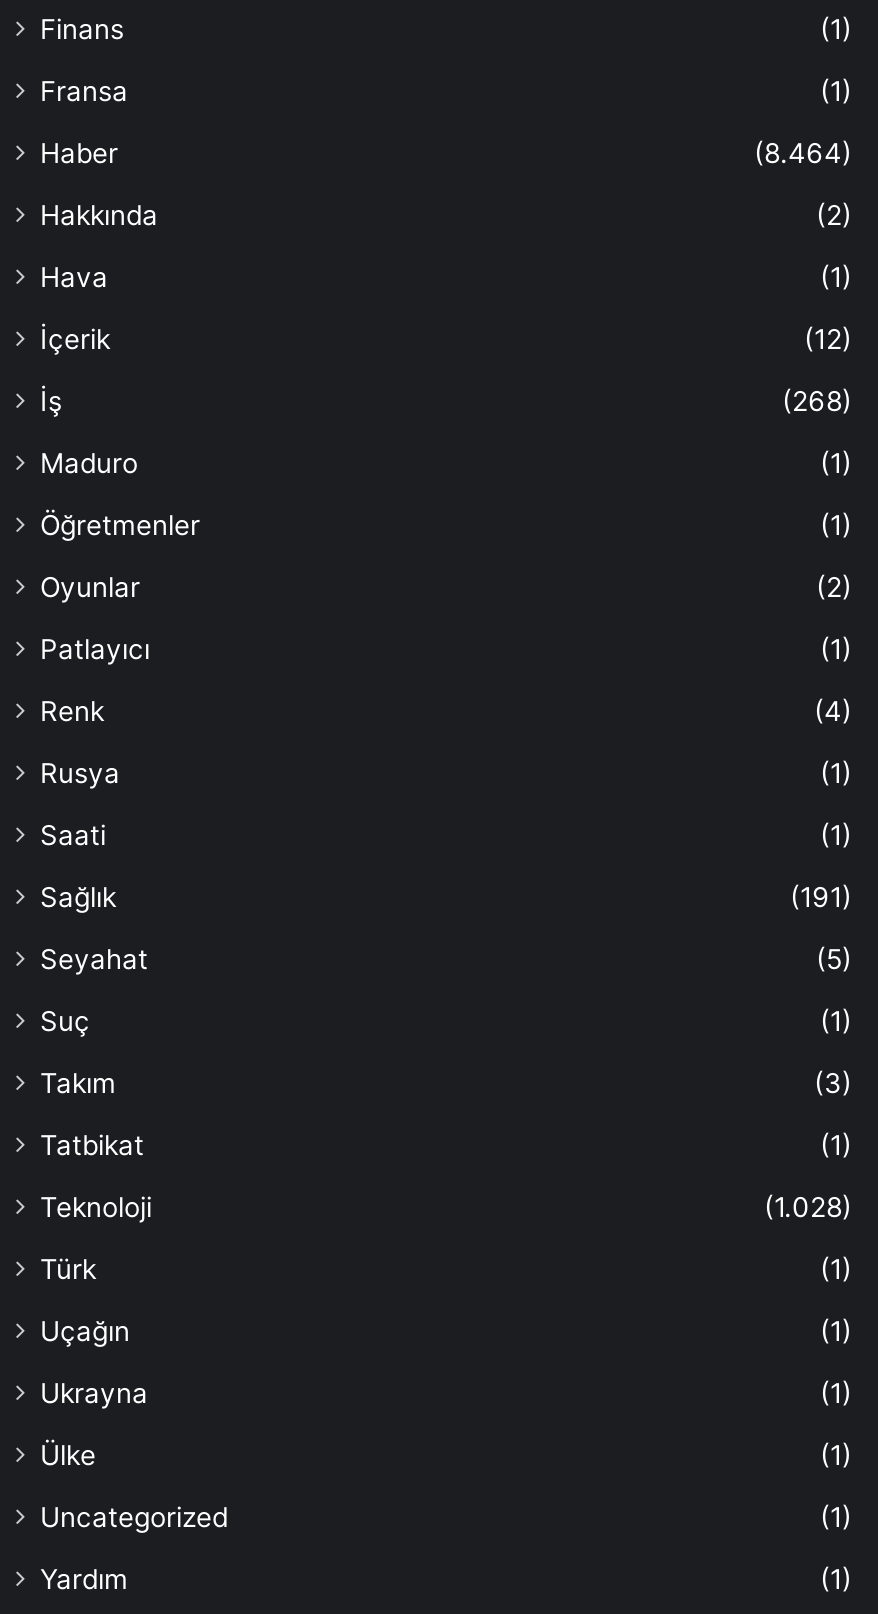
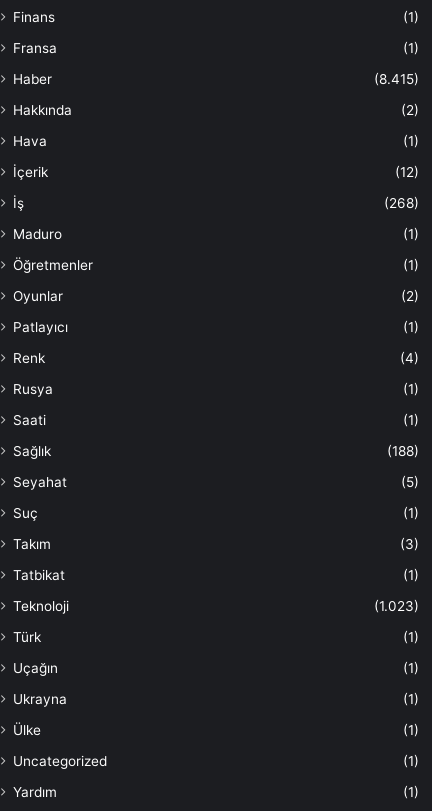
[754,137,852,169] (8.464) -> [374,71,419,87] (8.415)
[790,881,852,913] (191) -> [387,443,419,459] (188)
[764,1191,852,1223] (1.028) -> [374,598,419,614] (1.023)

